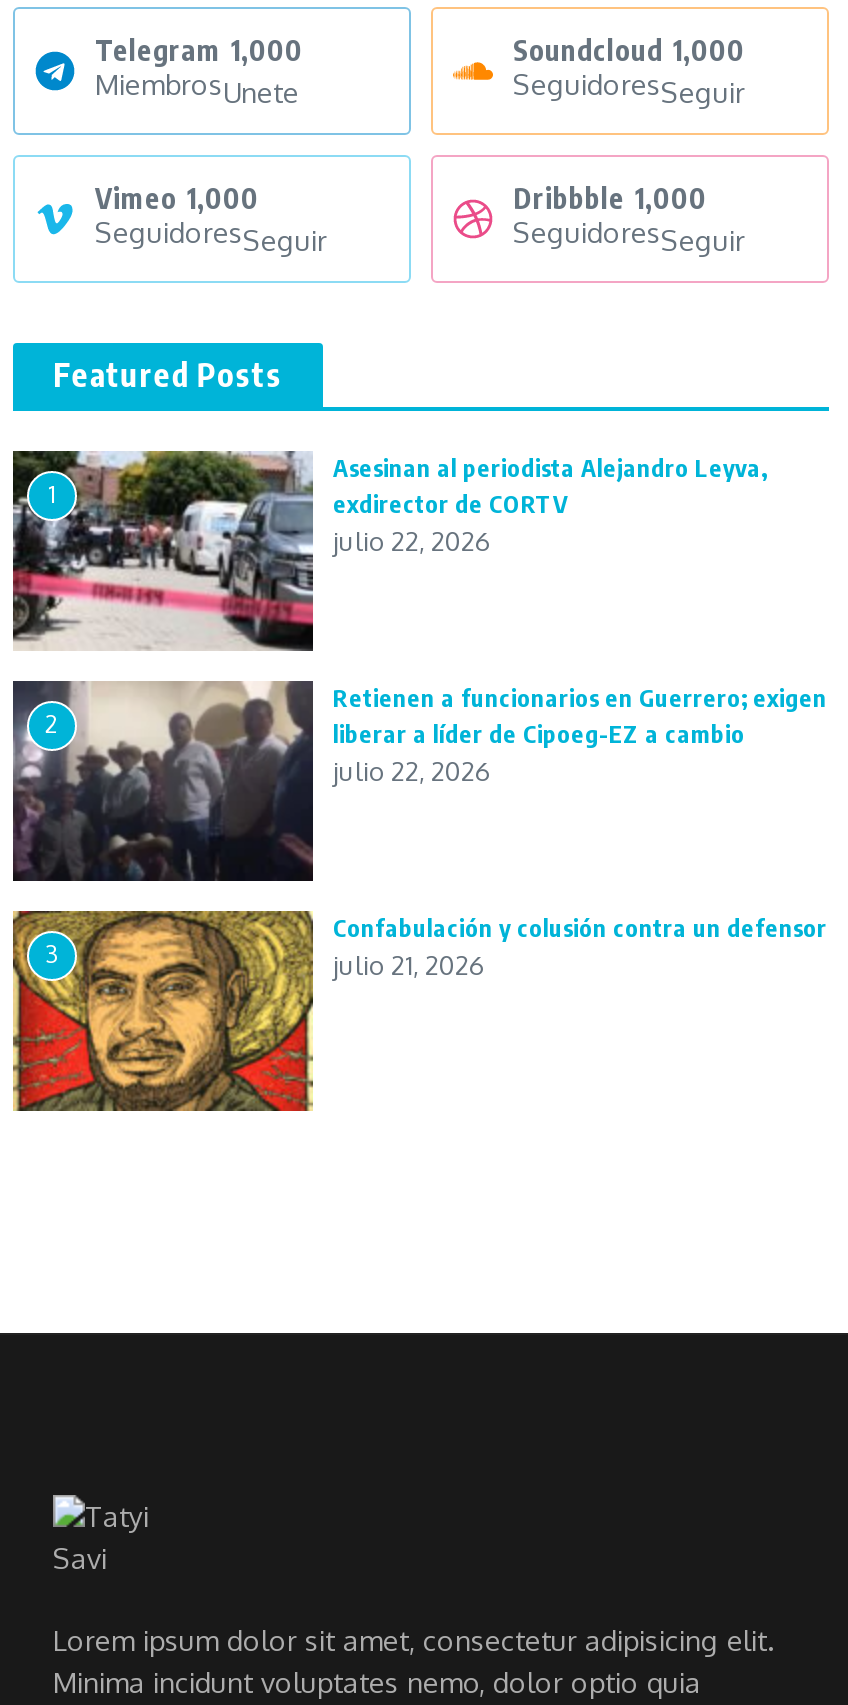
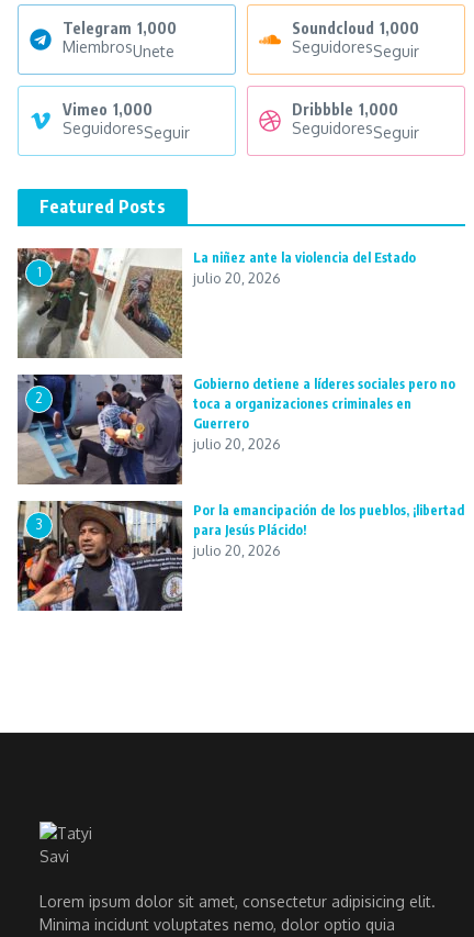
[11,449,767,651] [image] | Asesinan al periodista Alejandro Leyva, | exdirector de CORTV | julio 22, 2026 -> [16,247,416,359] [image] | La niñez ante la violencia del Estado | julio 20, 2026
[13,681,827,881] [image] | Retienen a funcionarios en Guerrero; exigen | liberar a líder de Cipoeg-EZ a cambio | julio 22, 2026 -> [18,373,455,486] [image] | Gobierno detiene a líderes sociales pero no | toca a organizaciones criminales en | Guerrero | julio 20, 2026
[11,909,827,1113] [image] | Confabulación y colusión contra un defensor | julio 21, 2026 -> [16,500,464,612] [image] | Por la emancipación de los pueblos, ¡libertad | para Jesús Plácido! | julio 20, 2026

